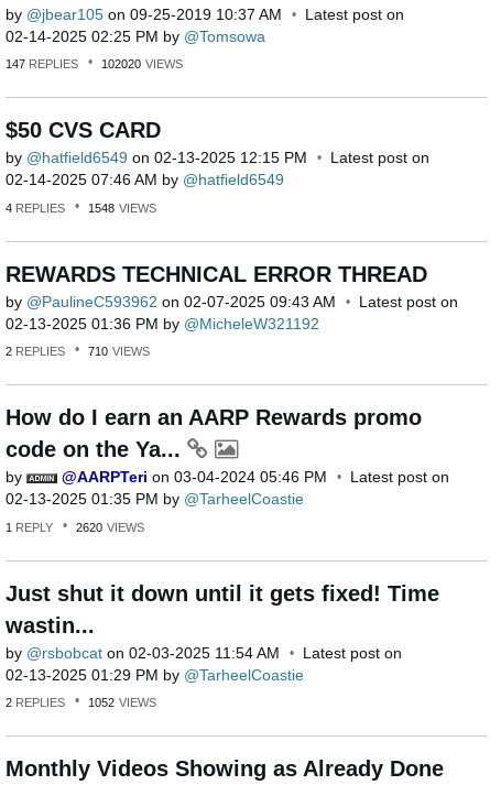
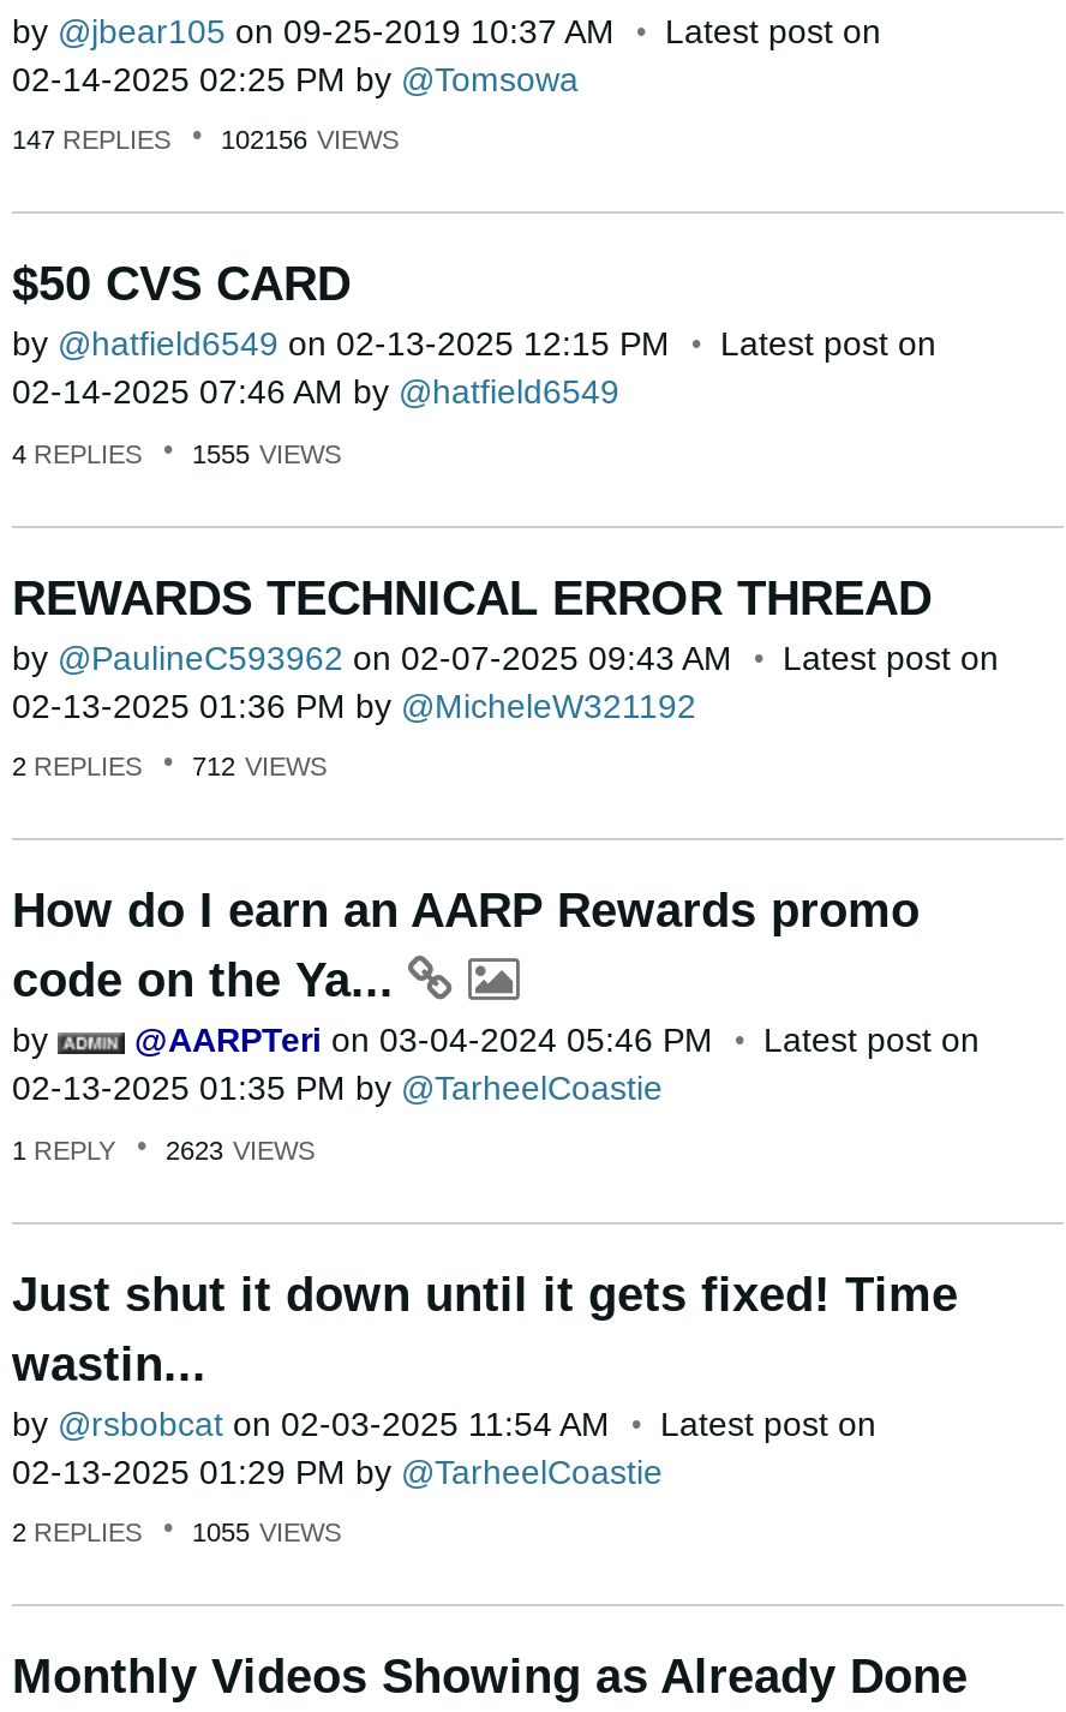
[6,57,183,71] 147 REPLIES 102020 VIEWS -> [12,125,399,154] 147 REPLIES 102156 VIEWS
[6,201,156,214] 4 REPLIES 1548 VIEWS -> [12,439,341,467] 4 REPLIES 1555 VIEWS
[6,345,150,358] 2 REPLIES 710 VIEWS -> [12,752,327,781] 2 REPLIES 712 VIEWS
[6,520,144,534] 1 REPLY 2620 VIEWS -> [12,1135,315,1164] 1 REPLY 2623 VIEWS
[6,696,156,709] 2 REPLIES 1052 VIEWS -> [12,1518,341,1547] 2 REPLIES 1055 VIEWS

